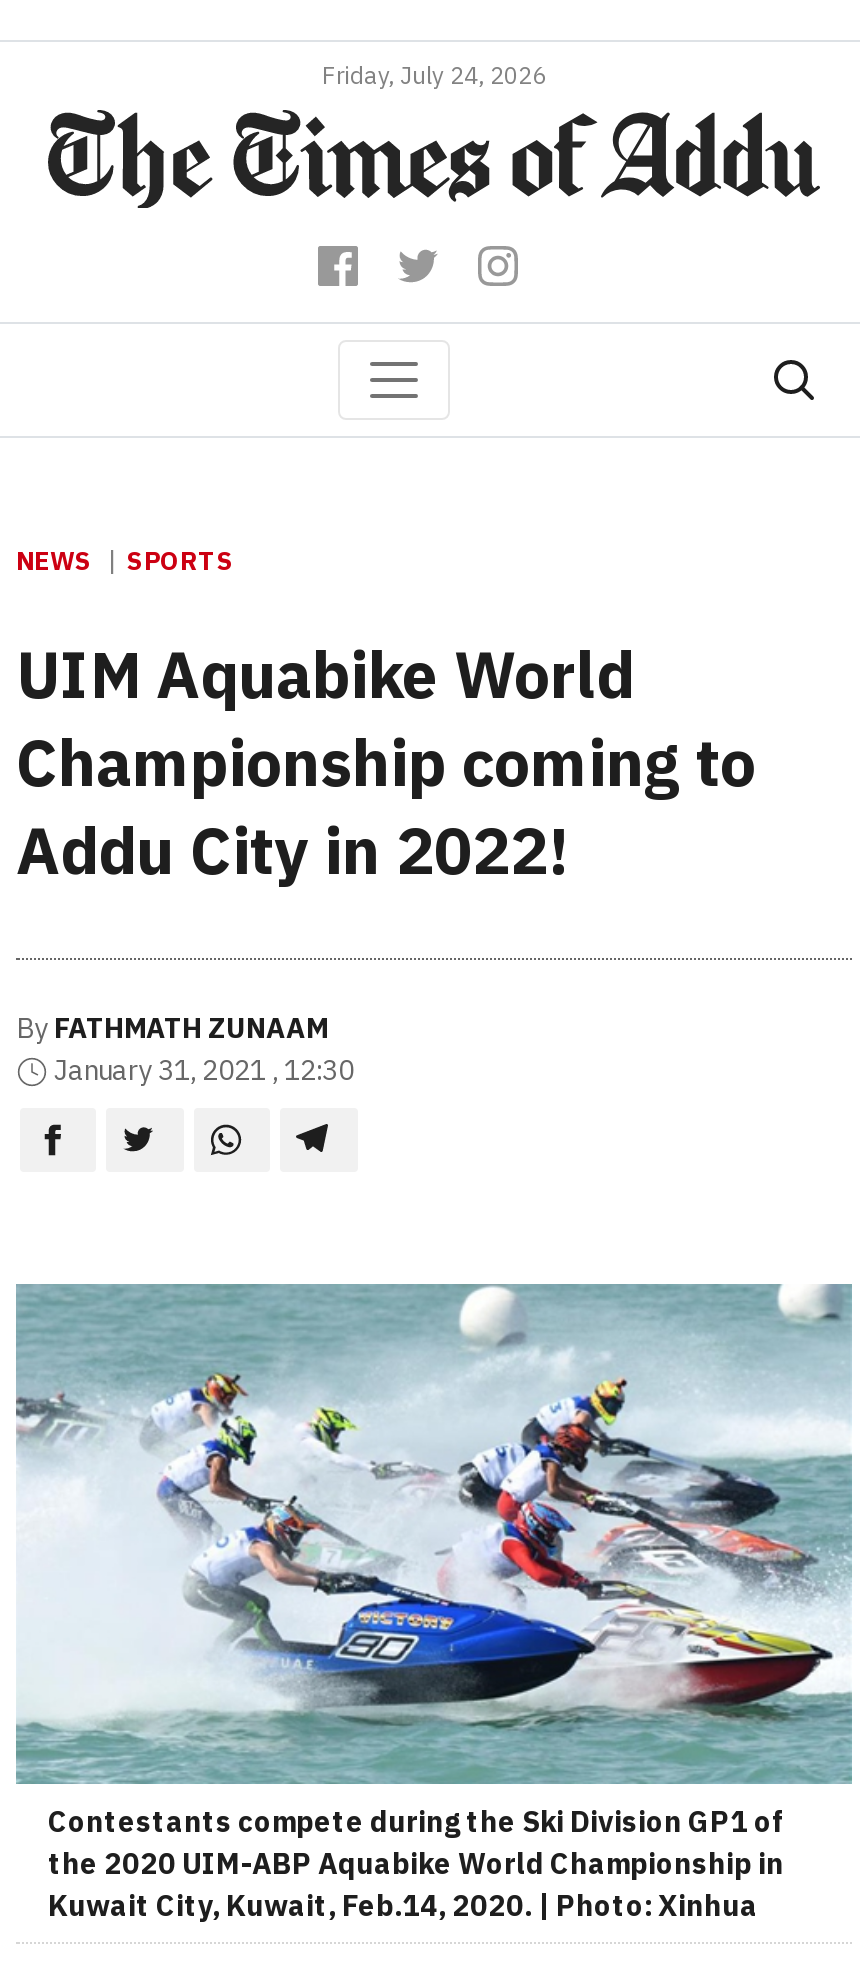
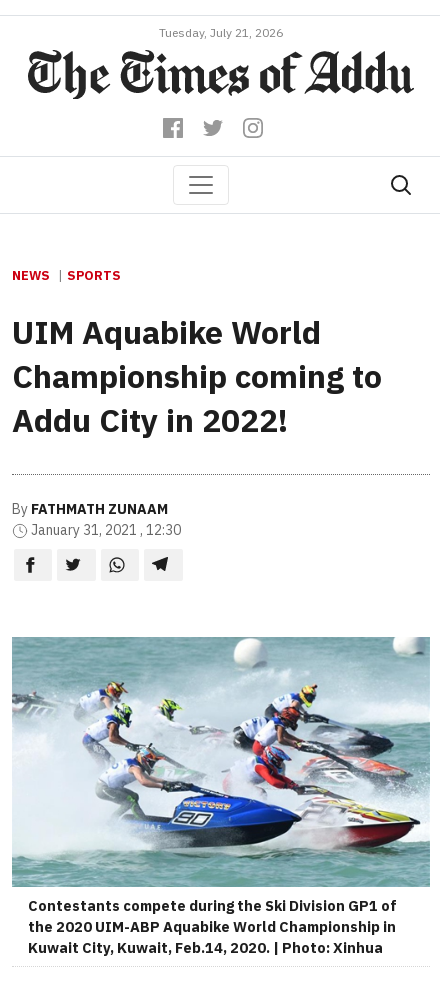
[322,60,546,90] Friday, July 24, 2026 -> [159,25,283,40] Tuesday, July 21, 2026

